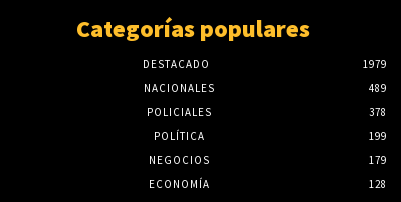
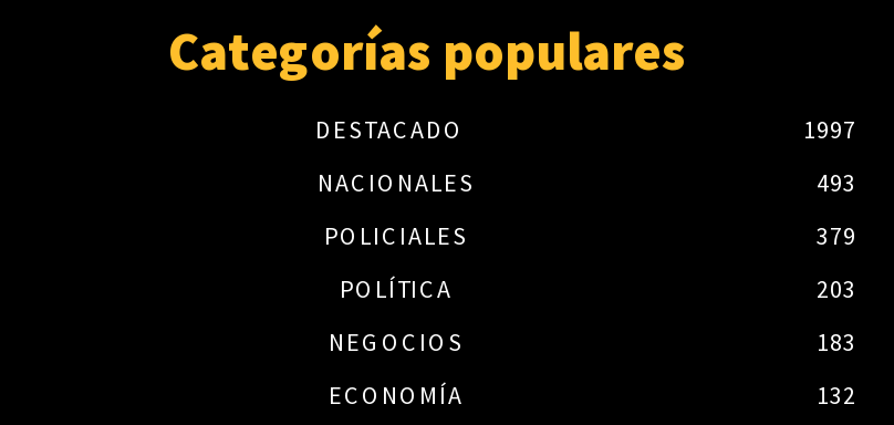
[363,57,387,71] 1979 -> [803,114,856,145] 1997
[369,81,387,95] 489 -> [817,168,856,199] 493
[369,105,387,119] 378 -> [817,221,856,252] 379
[369,129,387,143] 199 -> [817,274,856,305] 203
[369,153,387,167] 179 -> [817,327,856,358] 183
[369,177,387,191] 128 -> [817,380,856,411] 132

